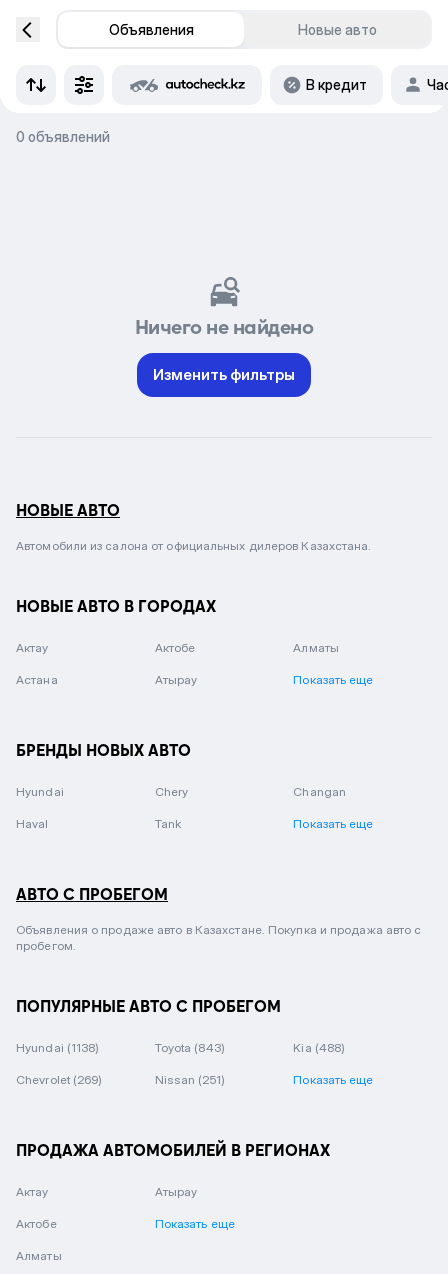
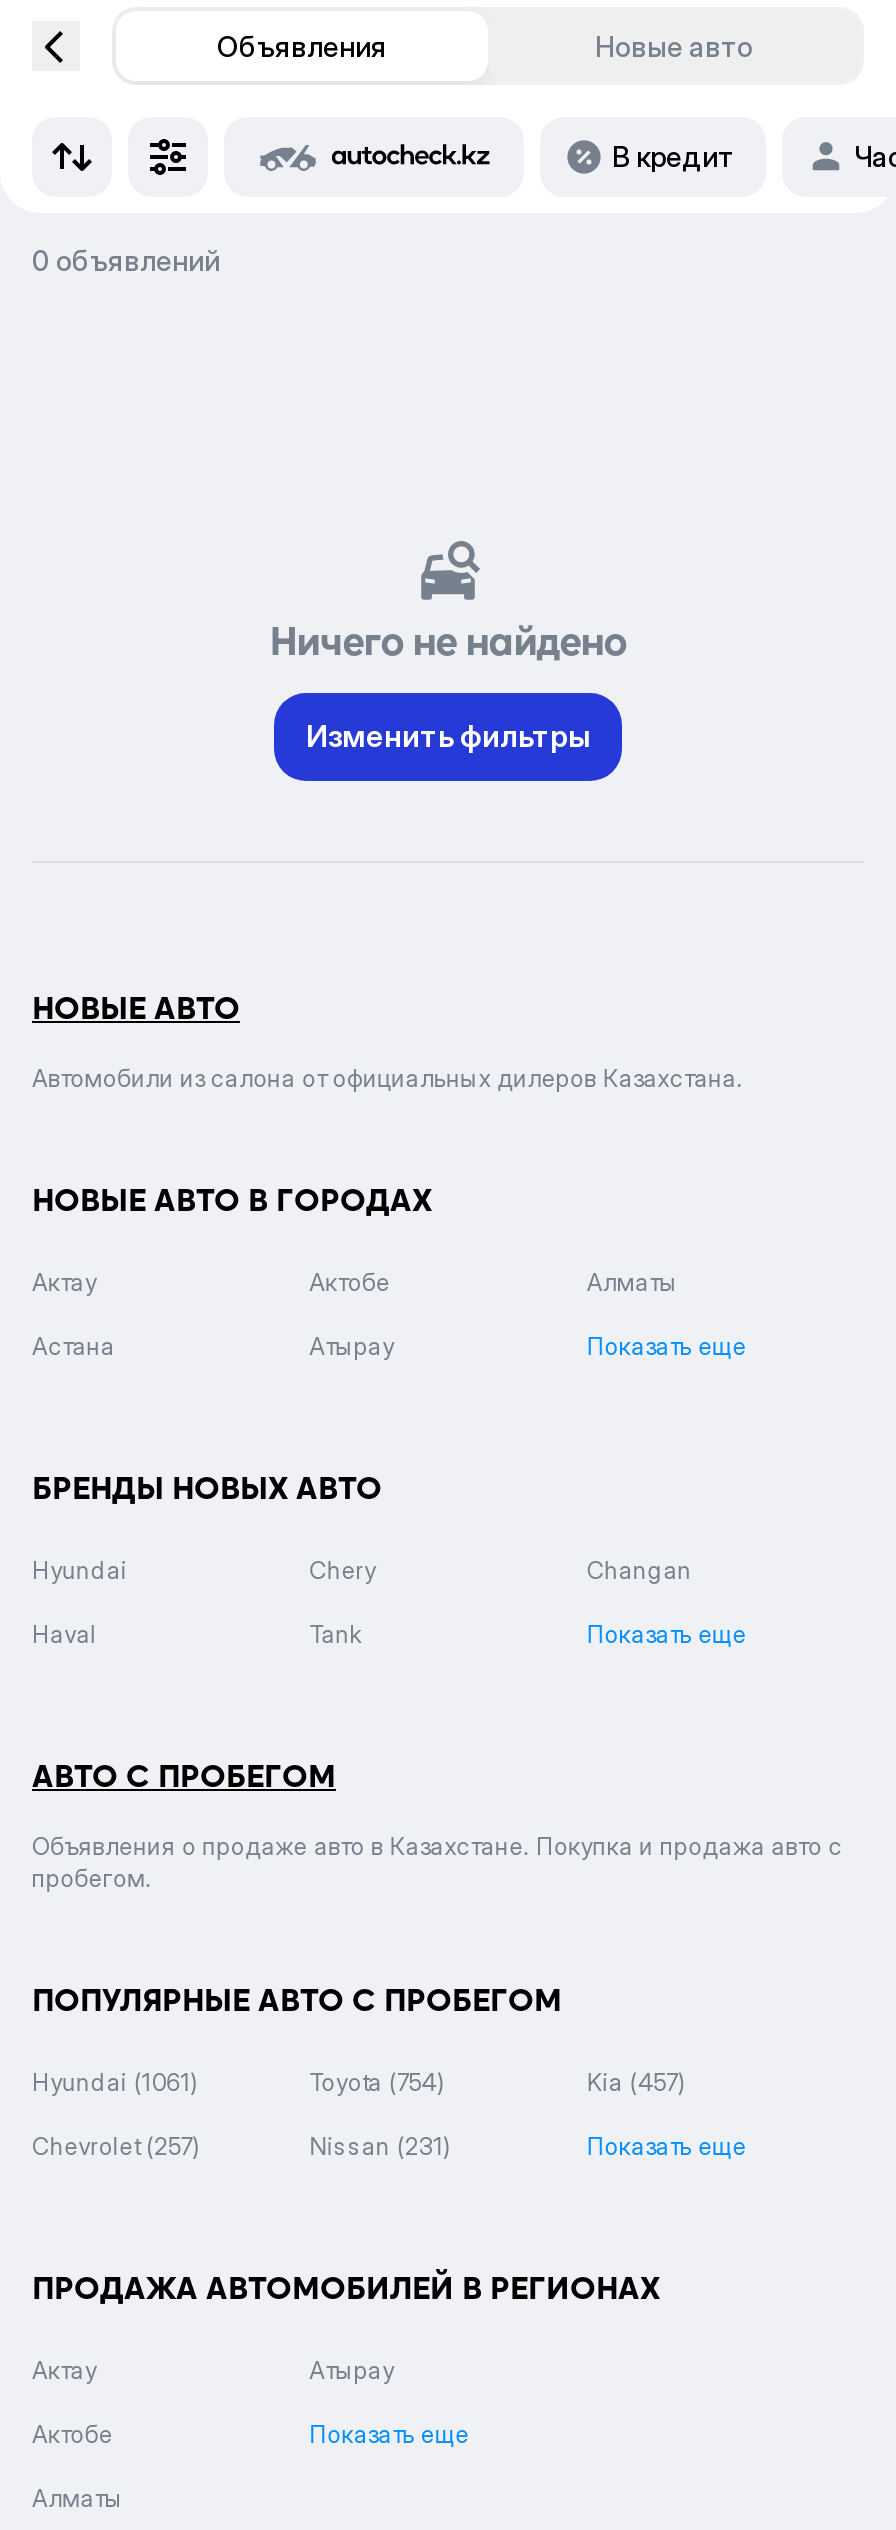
[16,1040,99,1055] Hyundai (1138) -> [32,2067,199,2097] Hyundai (1061)
[155,1040,225,1055] Toyota (843) -> [309,2067,446,2097] Toyota (754)
[293,1040,345,1055] Kia (488) -> [587,2067,686,2097] Kia (457)
[16,1072,102,1087] Chevrolet (269) -> [32,2131,201,2161] Chevrolet (257)
[155,1072,225,1087] Nissan (251) -> [309,2131,452,2161] Nissan (231)

